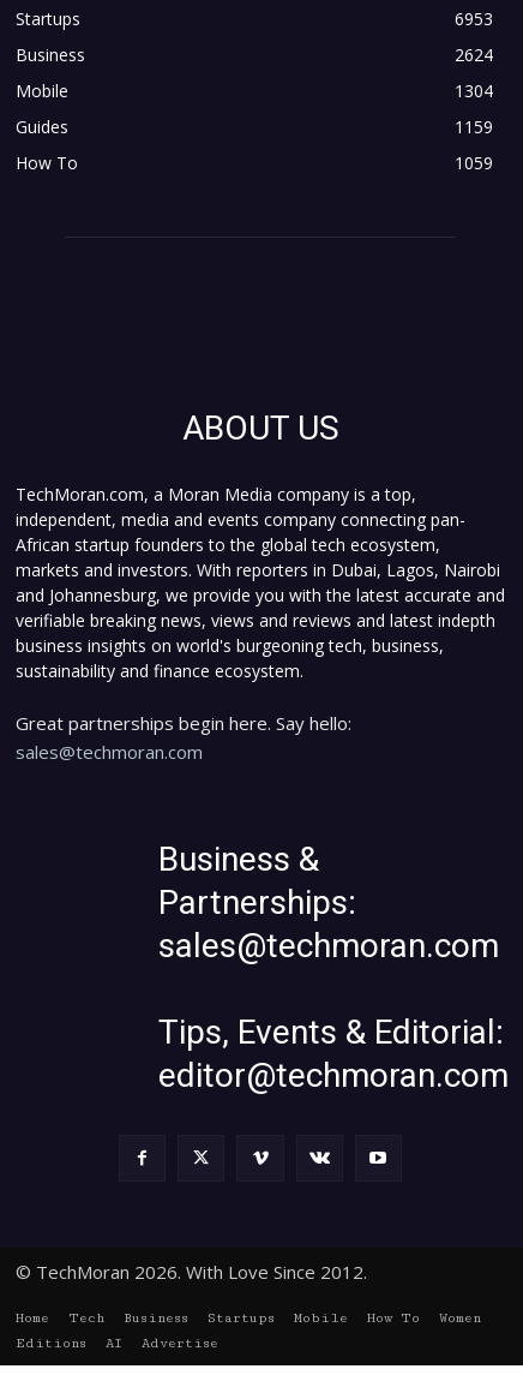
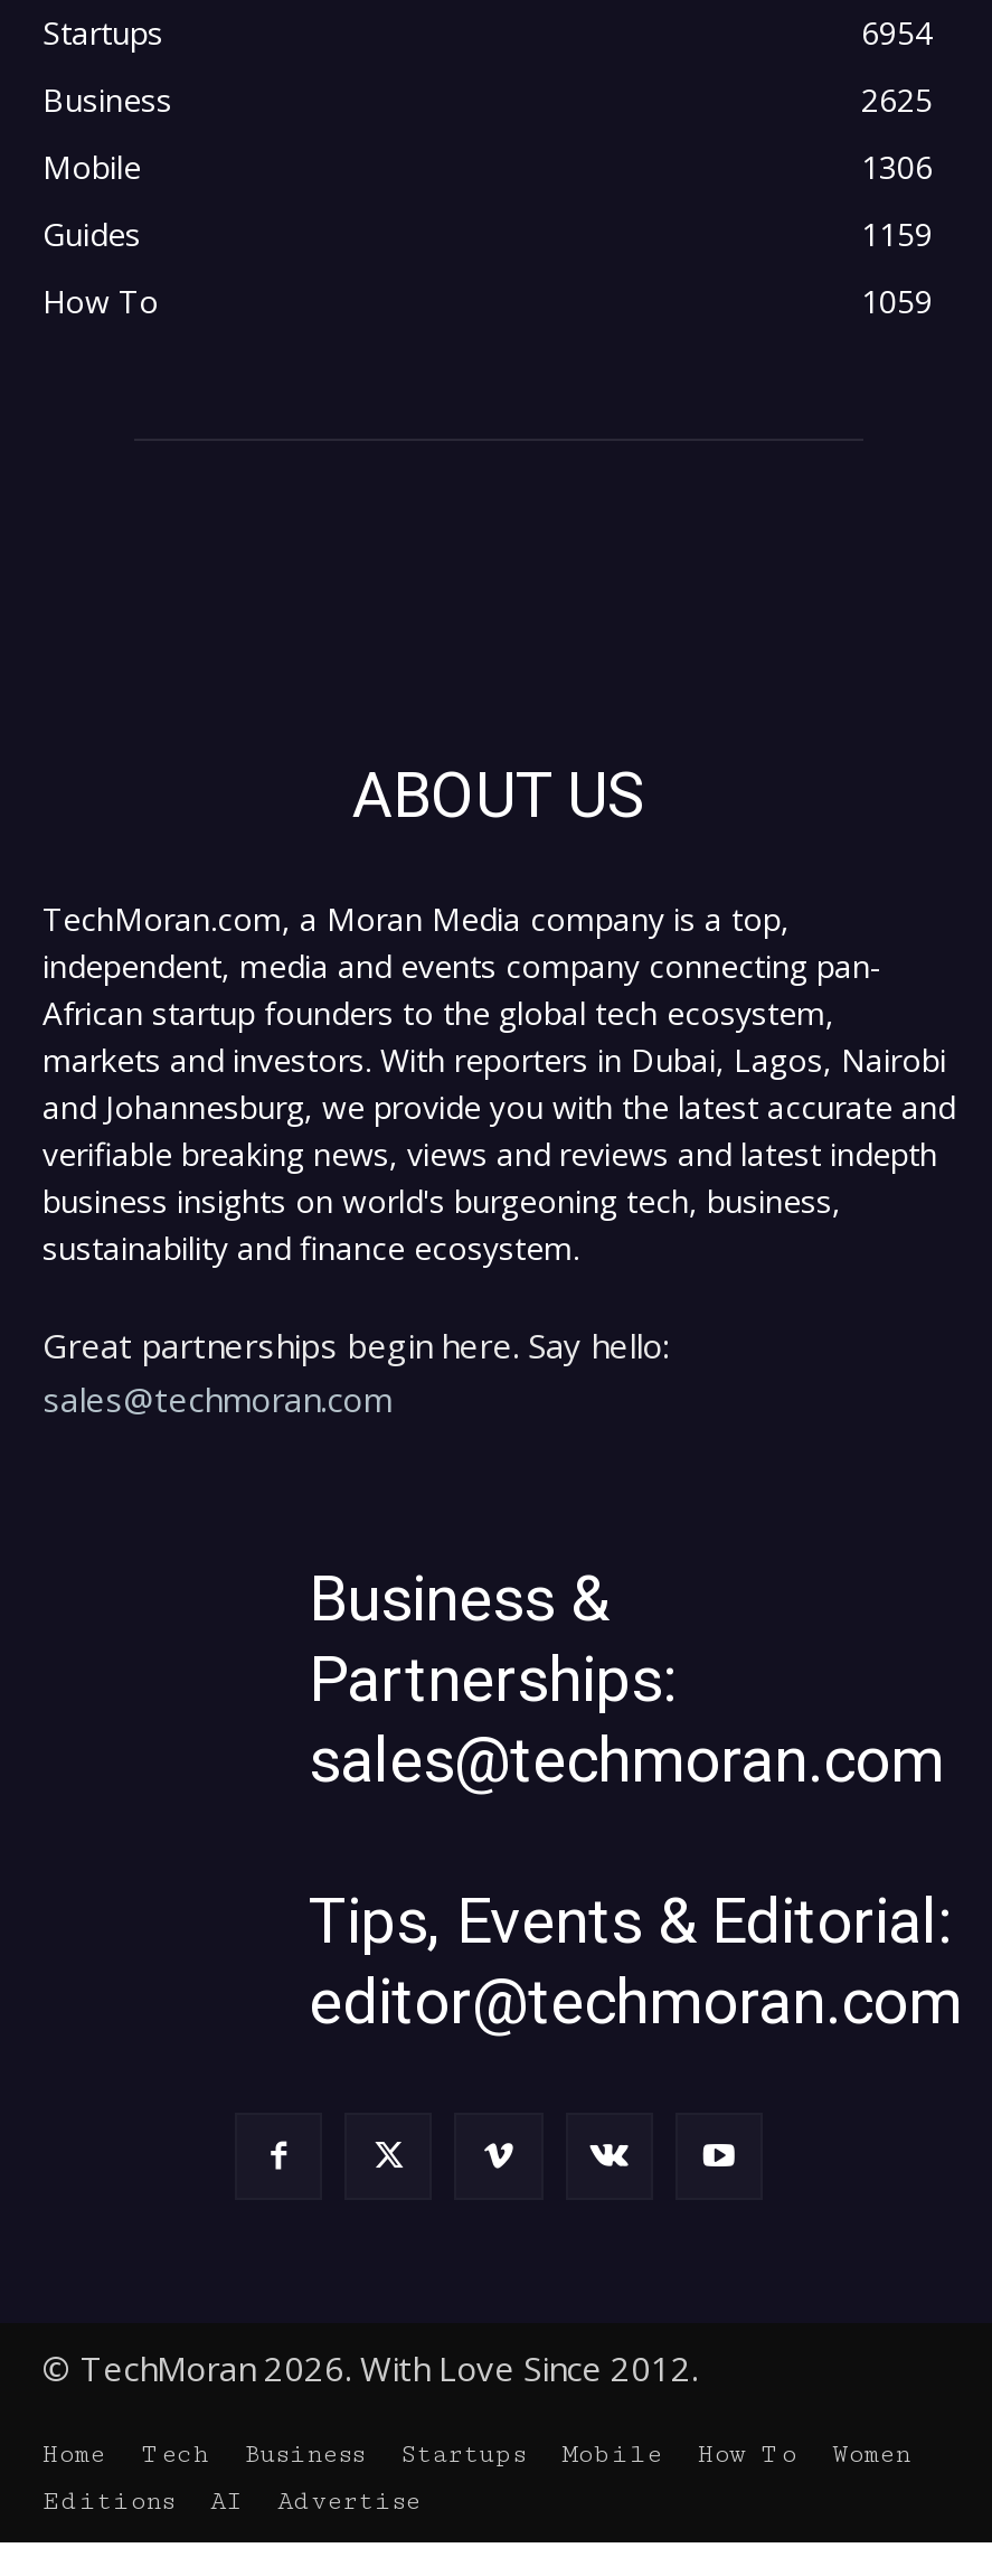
[455,7,493,30] 6953 -> [861,11,933,54] 6954
[455,43,493,66] 2624 -> [861,78,933,121] 2625
[455,79,493,102] 1304 -> [861,145,933,188] 1306

